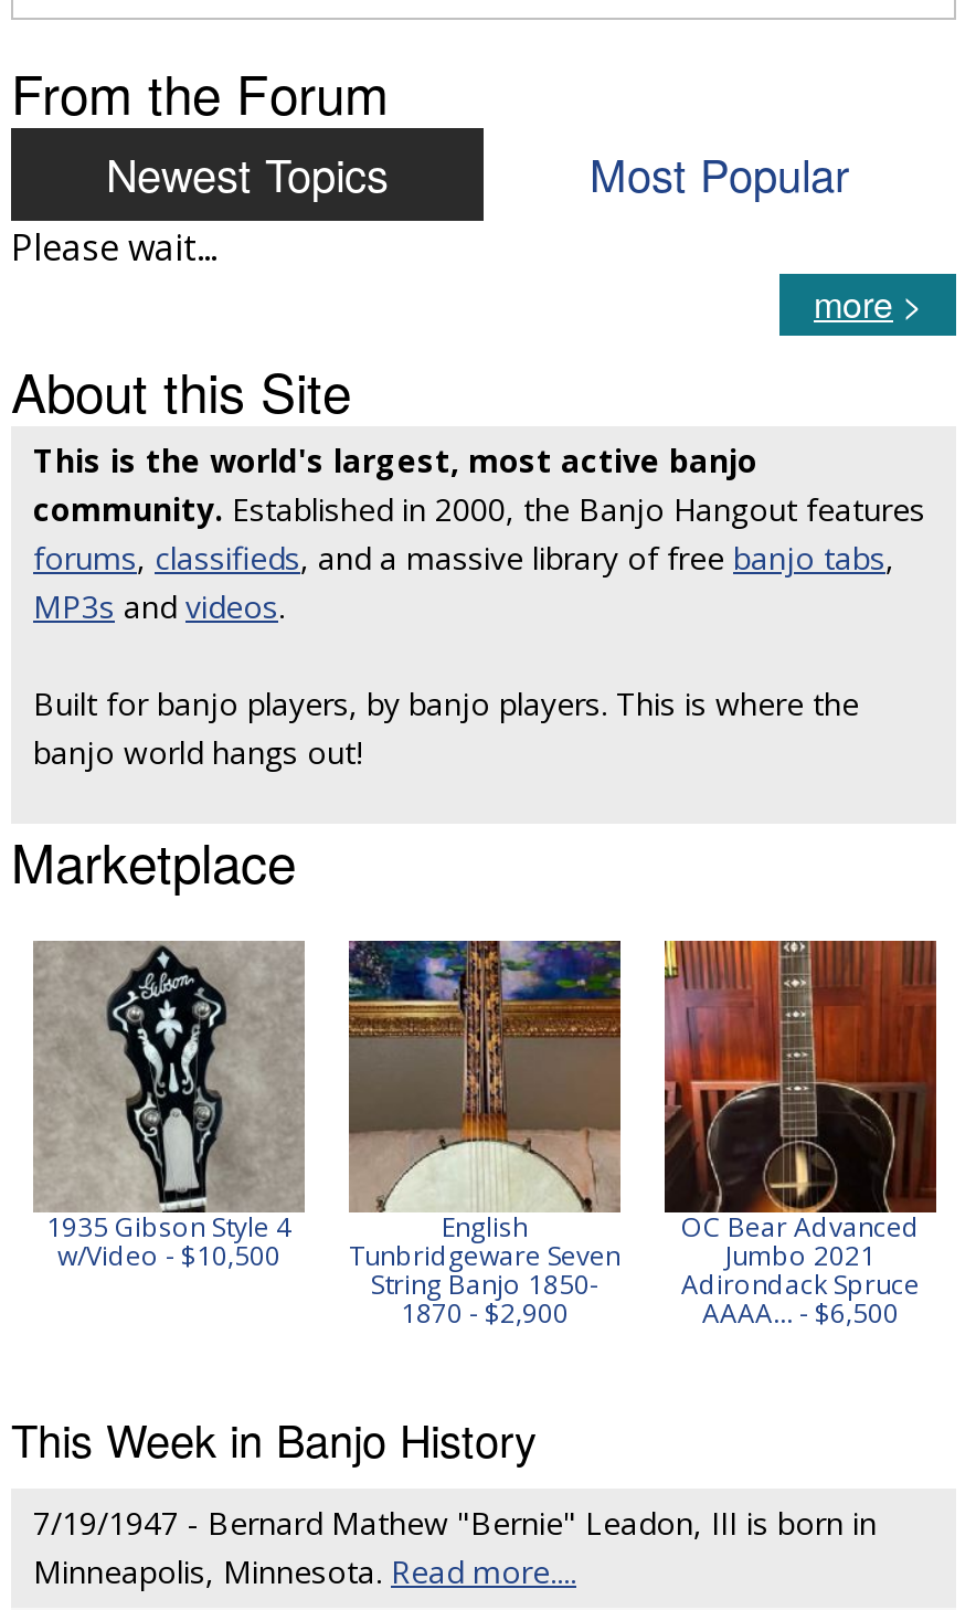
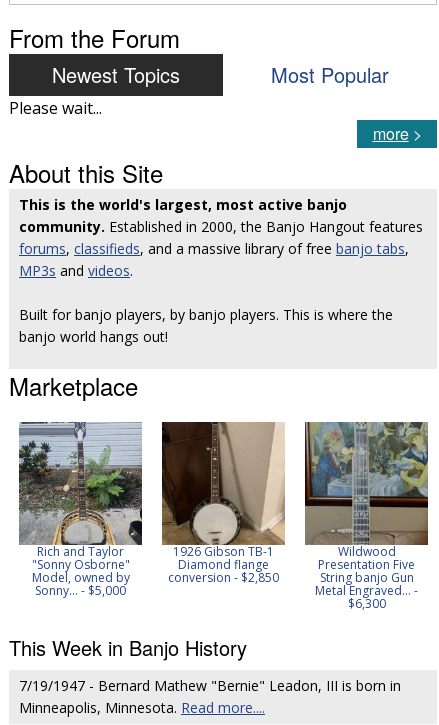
[33,941,305,1273] [image] | 1935 Gibson Style 4 | w/Video - $10,500 -> [19,422,142,599] [image] | Rich and Taylor | "Sonny Osborne" | Model, owned by | Sonny... - $5,000
[347,939,623,1331] [image] | English | Tunbridgeware Seven | String Banjo 1850- | 1870 - $2,900 -> [161,422,285,586] [image] | 1926 Gibson TB-1 | Diamond flange | conversion - $2,850
[662,939,938,1331] [image] | OC Bear Advanced | Jumbo 2021 | Adirondack Spruce | AAAA... - $6,500 -> [304,421,429,612] [image] | Wildwood | Presentation Five | String banjo Gun | Metal Engraved... - | $6,300

